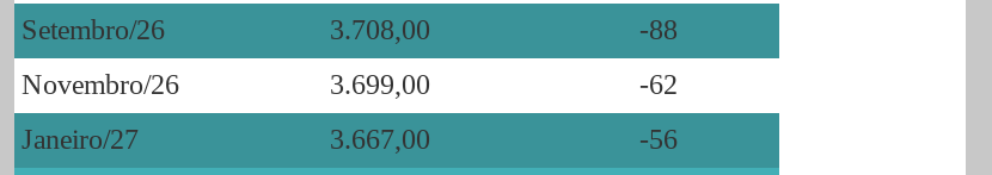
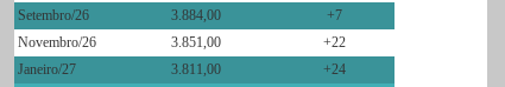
[330,13,430,46] 3.708,00 -> [171,7,221,23] 3.884,00
[639,13,678,46] -88 -> [327,7,342,23] +7
[330,67,430,101] 3.699,00 -> [171,34,221,50] 3.851,00
[639,67,678,101] -62 -> [323,34,346,50] +22
[330,122,430,155] 3.667,00 -> [171,61,221,77] 3.811,00
[639,122,678,155] -56 -> [323,61,346,77] +24

